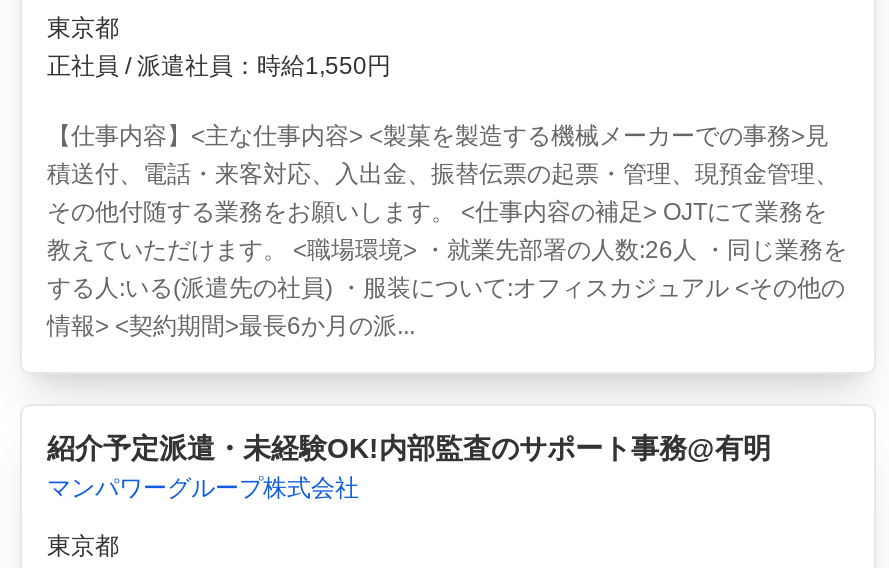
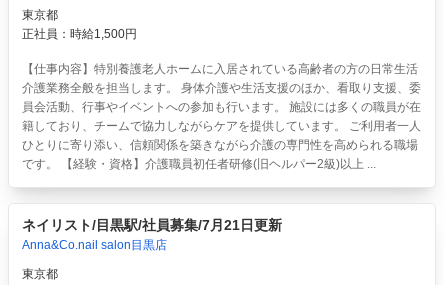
[47,53,391,81] 正社員 / 派遣社員：時給1,550円 -> [21,27,136,41] 正社員：時給1,500円
[47,123,847,341] 【仕事内容】<主な仕事内容> <製菓を製造する機械メーカーでの事務>見 | 積送付、電話・来客対応、入出金、振替伝票の起票・管理、現預金管理、 | その他付随する業務をお願いします。 <仕事内容の補足> OJTにて業務を | 教えていただけます。 <職場環境> ・就業先部署の人数:26人 ・同じ業務を | する人:いる(派遣先の社員) ・服装について:オフィスカジュアル <その他の | 情報> <契約期間>最長6か月の派... -> [21,62,420,171] 【仕事内容】特別養護老人ホームに入居されている高齢者の方の日常生活 | 介護業務全般を担当します。 身体介護や生活支援のほか、看取り支援、委 | 員会活動、行事やイベントへの参加も行います。 施設には多くの職員が在 | 籍しており、チームで協力しながらケアを提供しています。 ご利用者一人 | ひとりに寄り添い、信頼関係を築きながら介護の専門性を高められる職場 | です。 【経験・資格】介護職員初任者研修(旧ヘルパー2級)以上 ...
[47,433,771,503] 紹介予定派遣・未経験OK!内部監査のサポート事務@有明 | マンパワーグループ株式会社 -> [21,217,281,252] ネイリスト/目黒駅/社員募集/7月21日更新 | Anna&Co.nail salon目黒店

